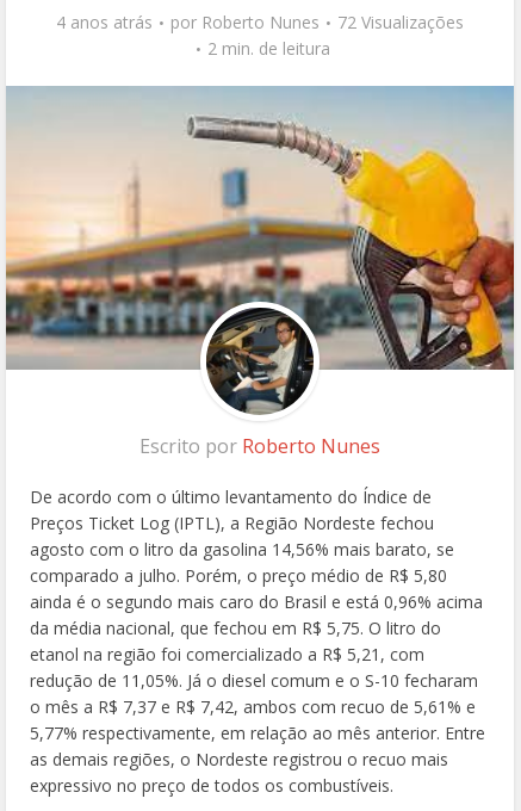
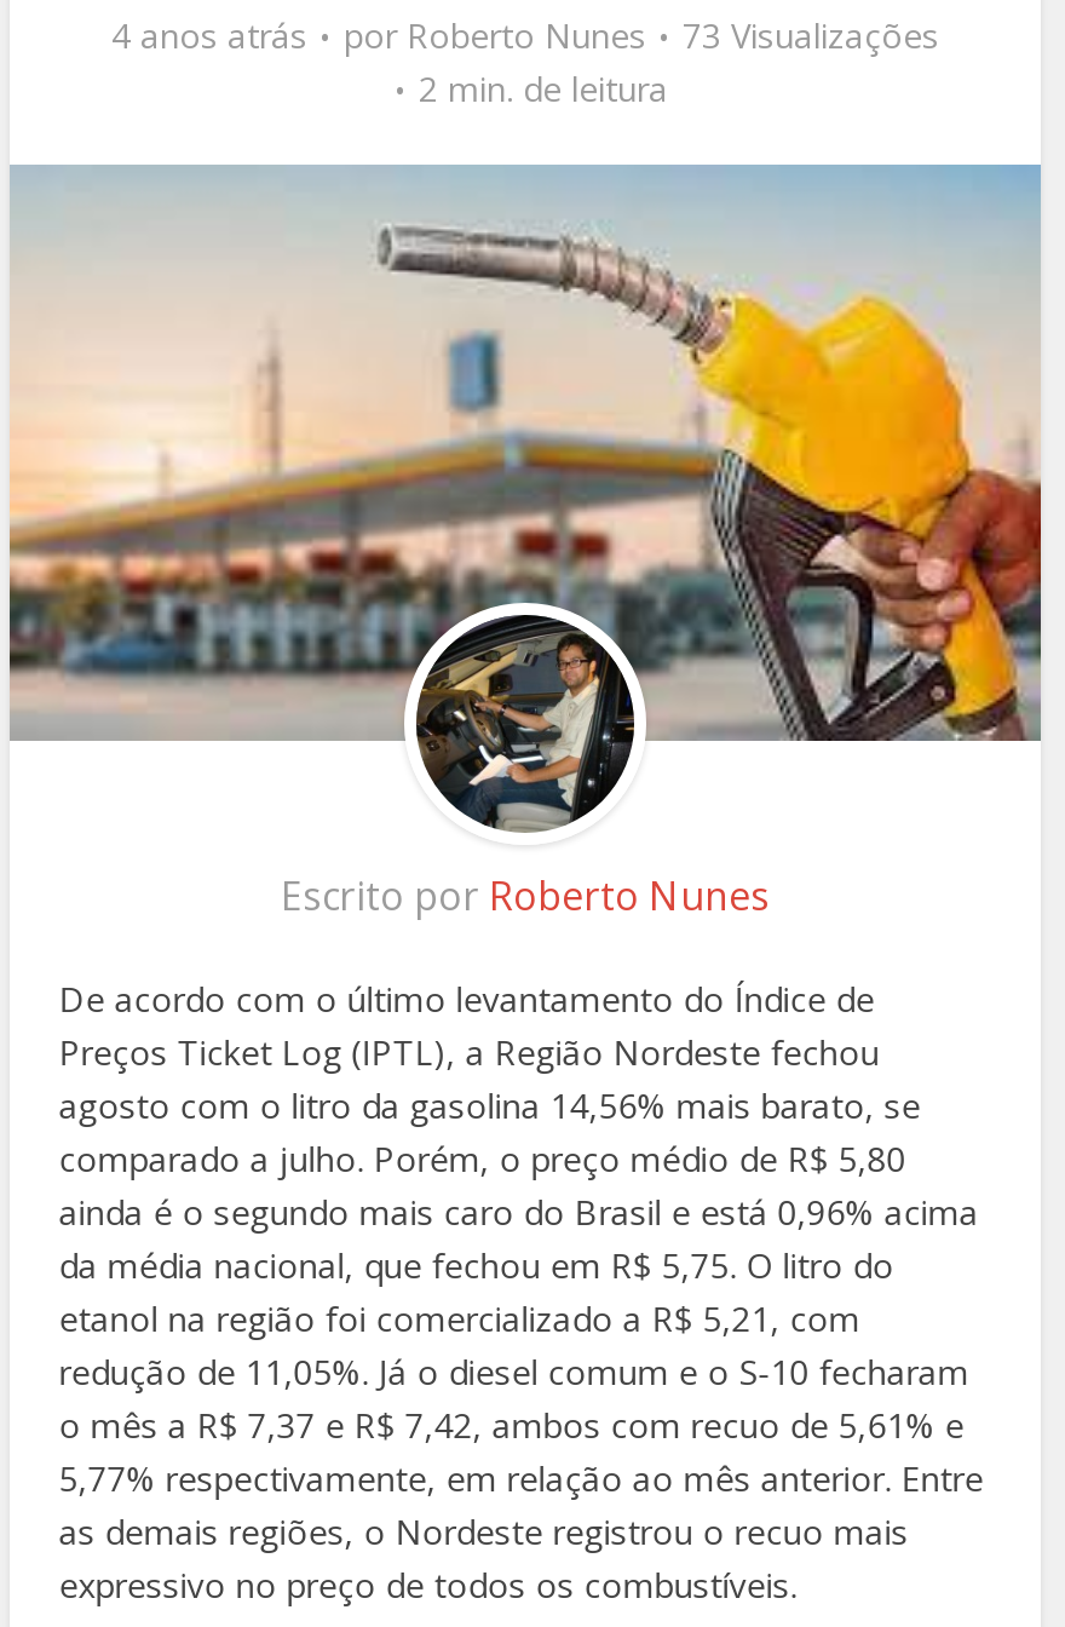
[337,11,464,33] 72 Visualizações -> [683,12,939,58] 73 Visualizações

